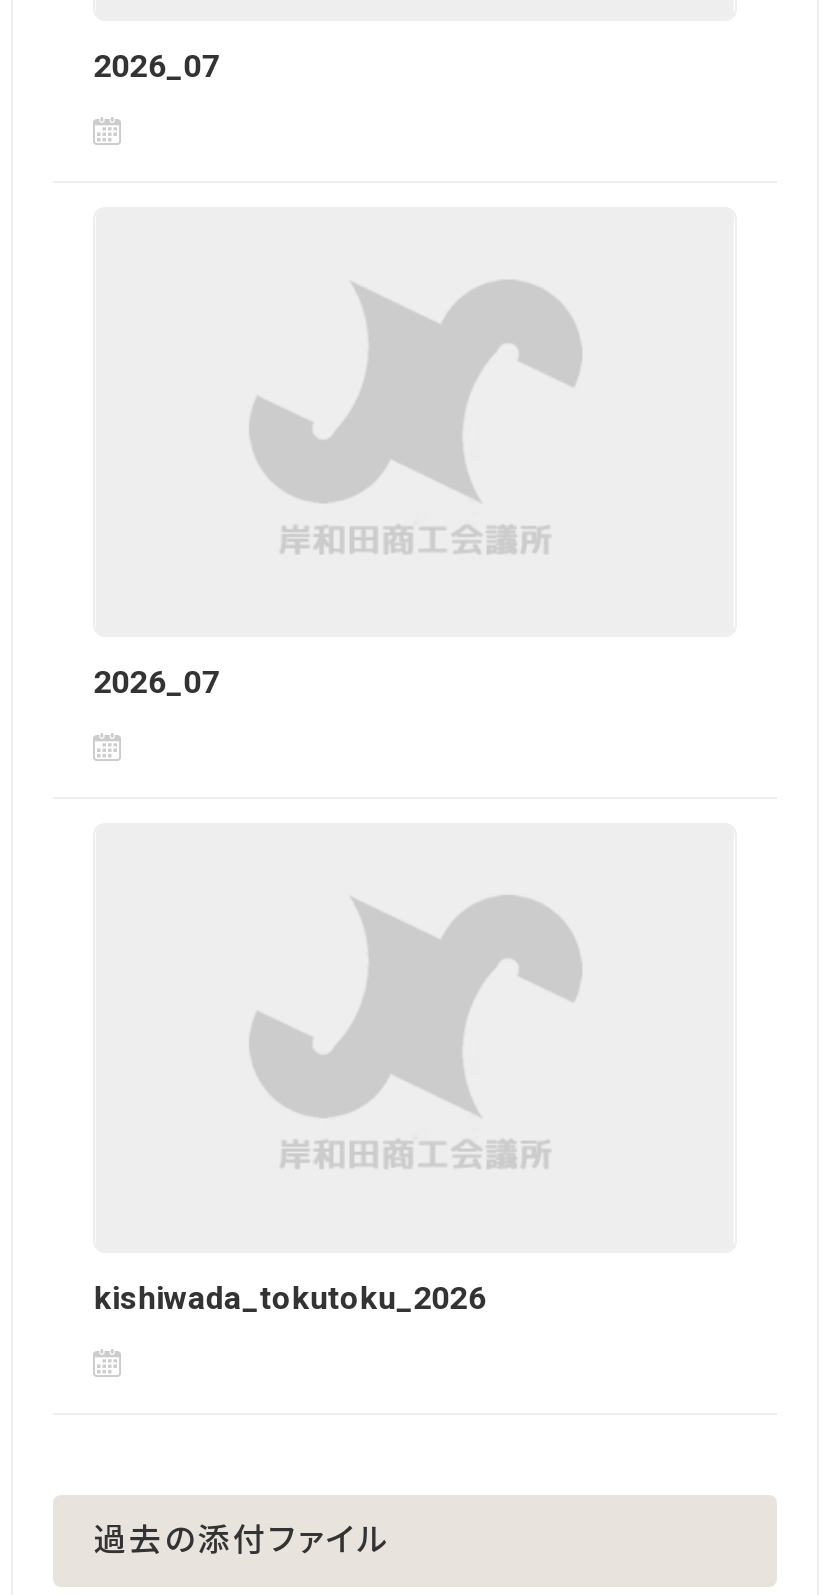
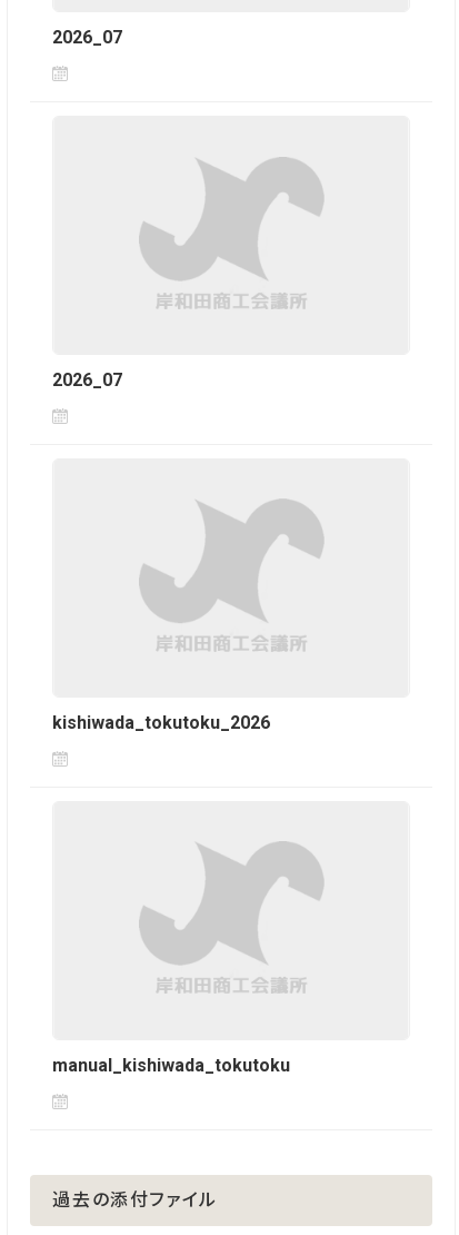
none -> [53,1054,291,1075] manual_kishiwada_tokutoku

